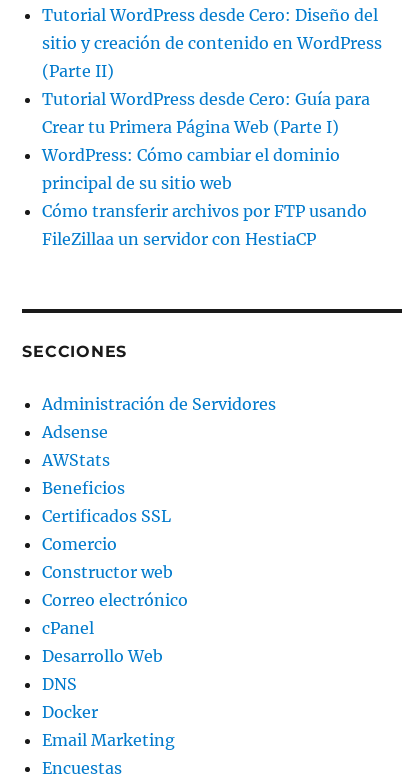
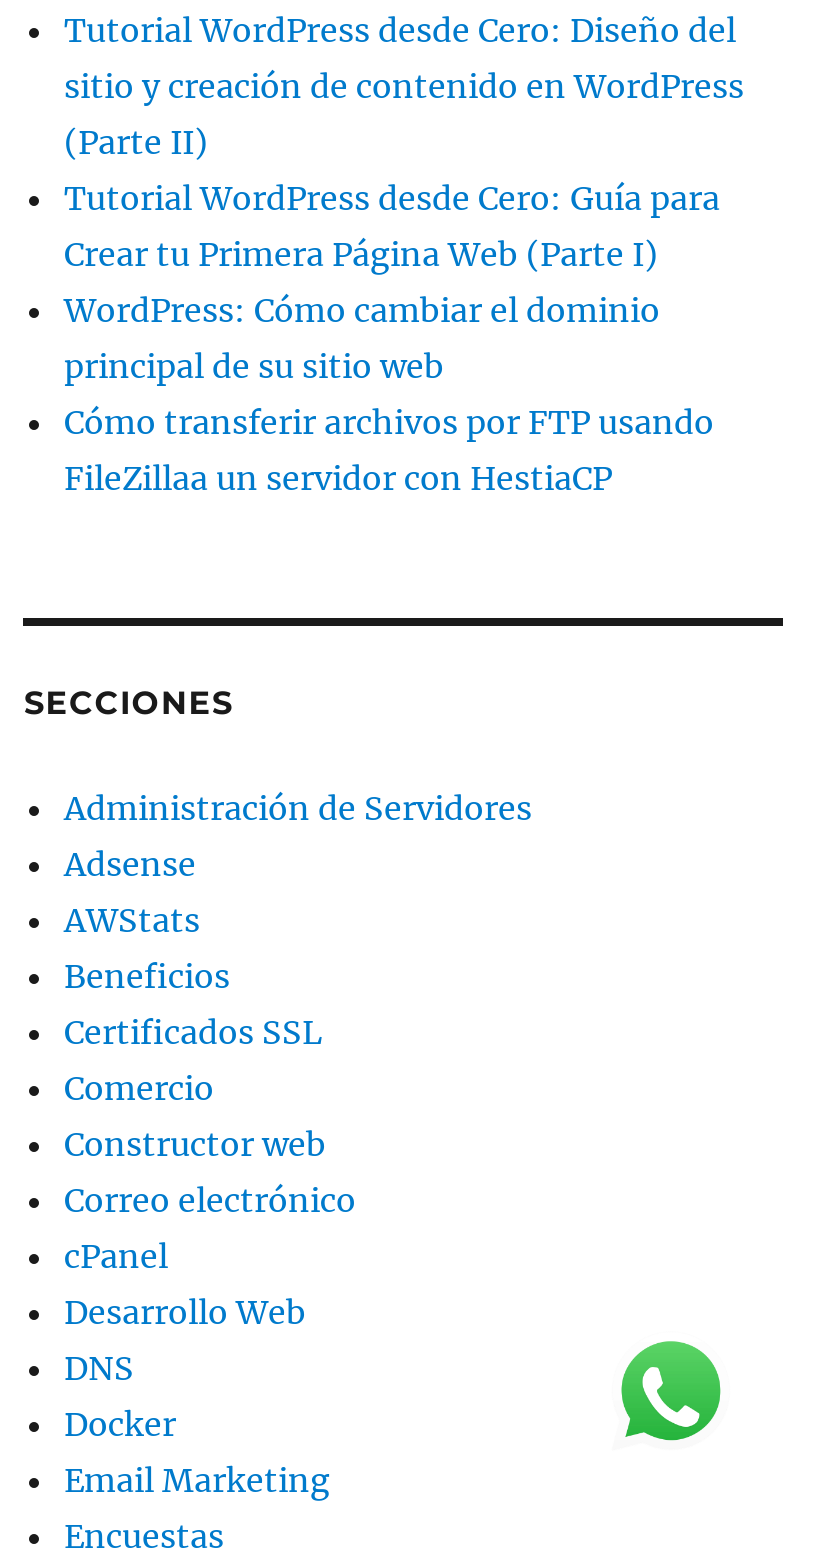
none -> [619,1338,723,1444] [image]

